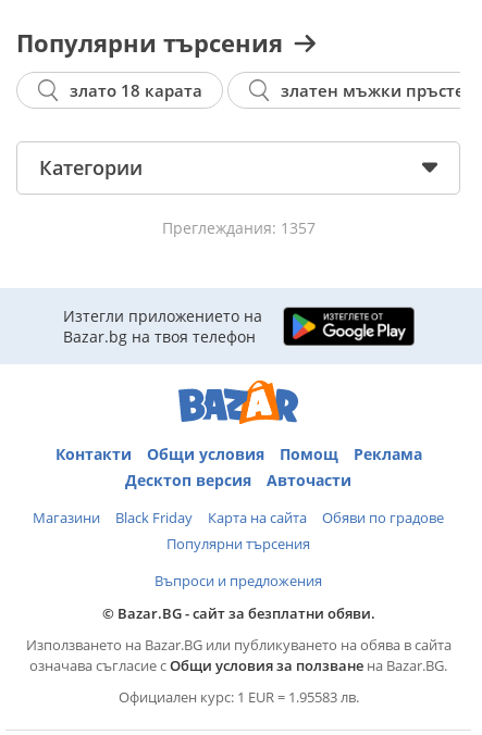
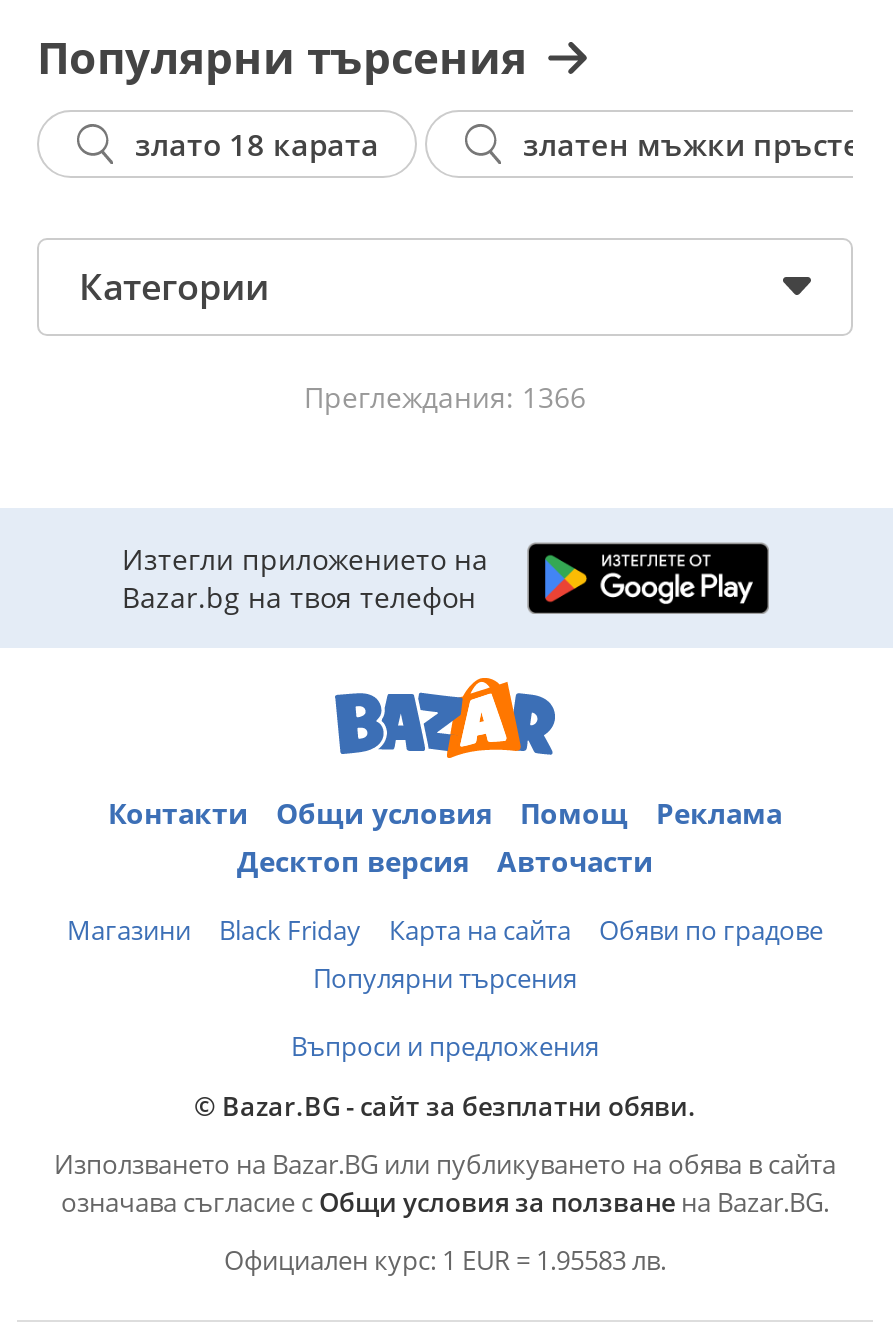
[162,217,315,238] Преглеждания: 1357 -> [304,378,586,416] Преглеждания: 1366

